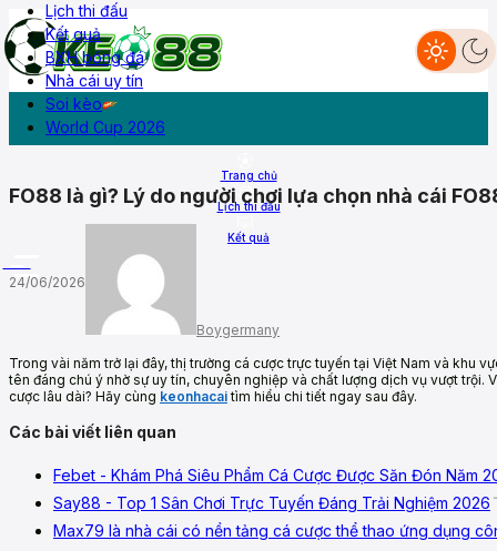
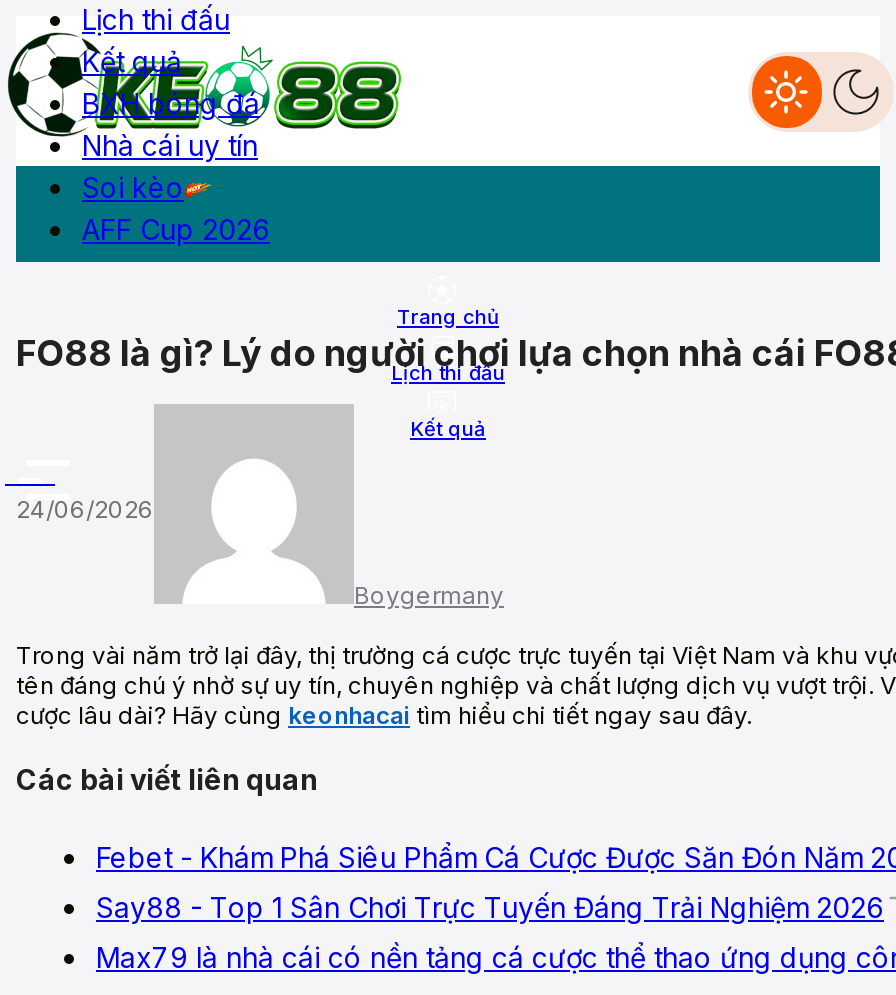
[45,118,165,136] World Cup 2026 -> [82,212,270,246] AFF Cup 2026

